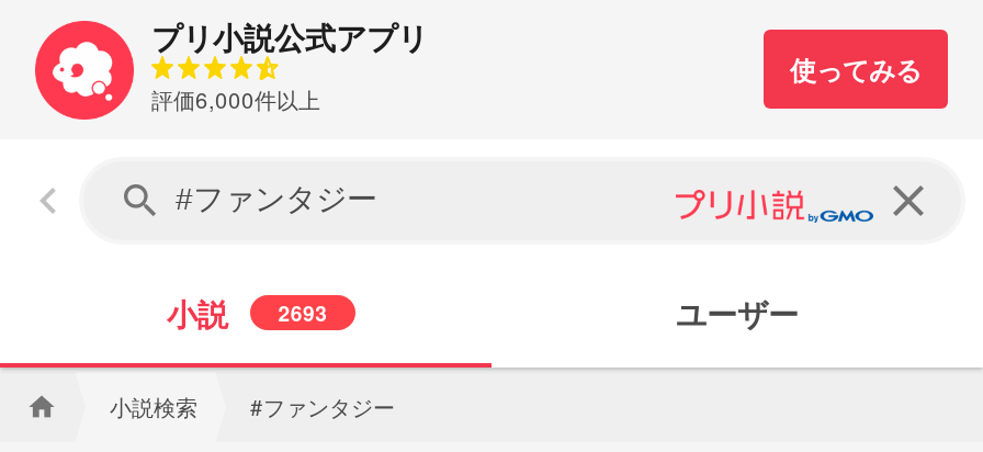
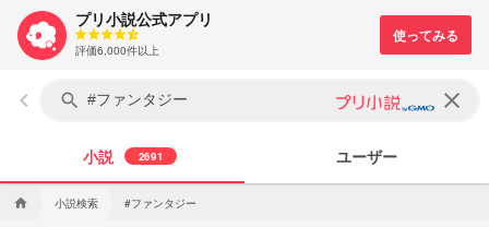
[278,297,327,328] 2693 -> [138,148,163,164] 2691

